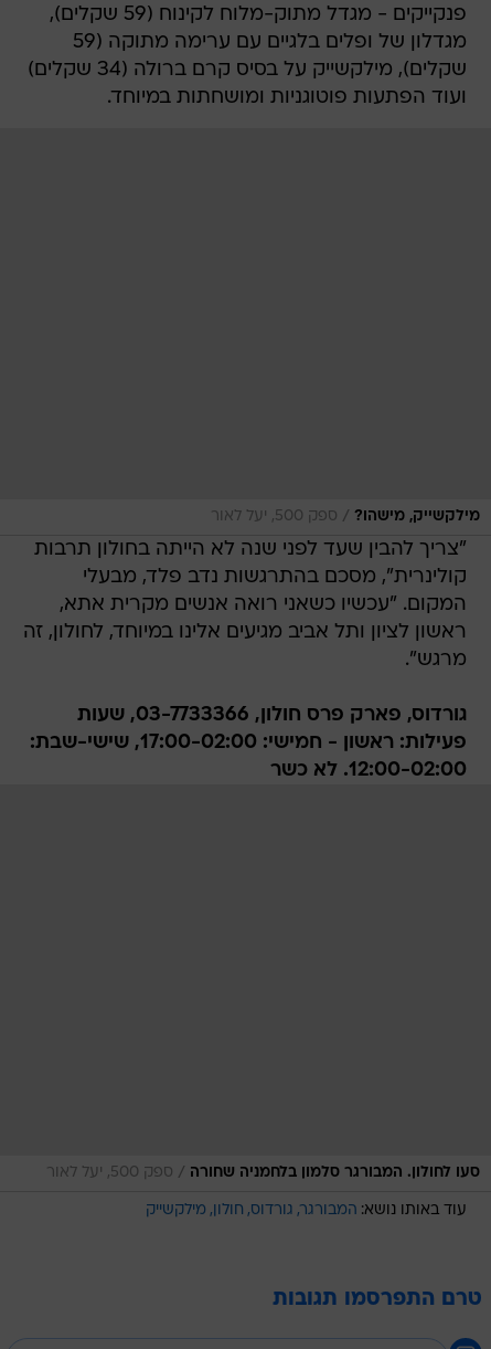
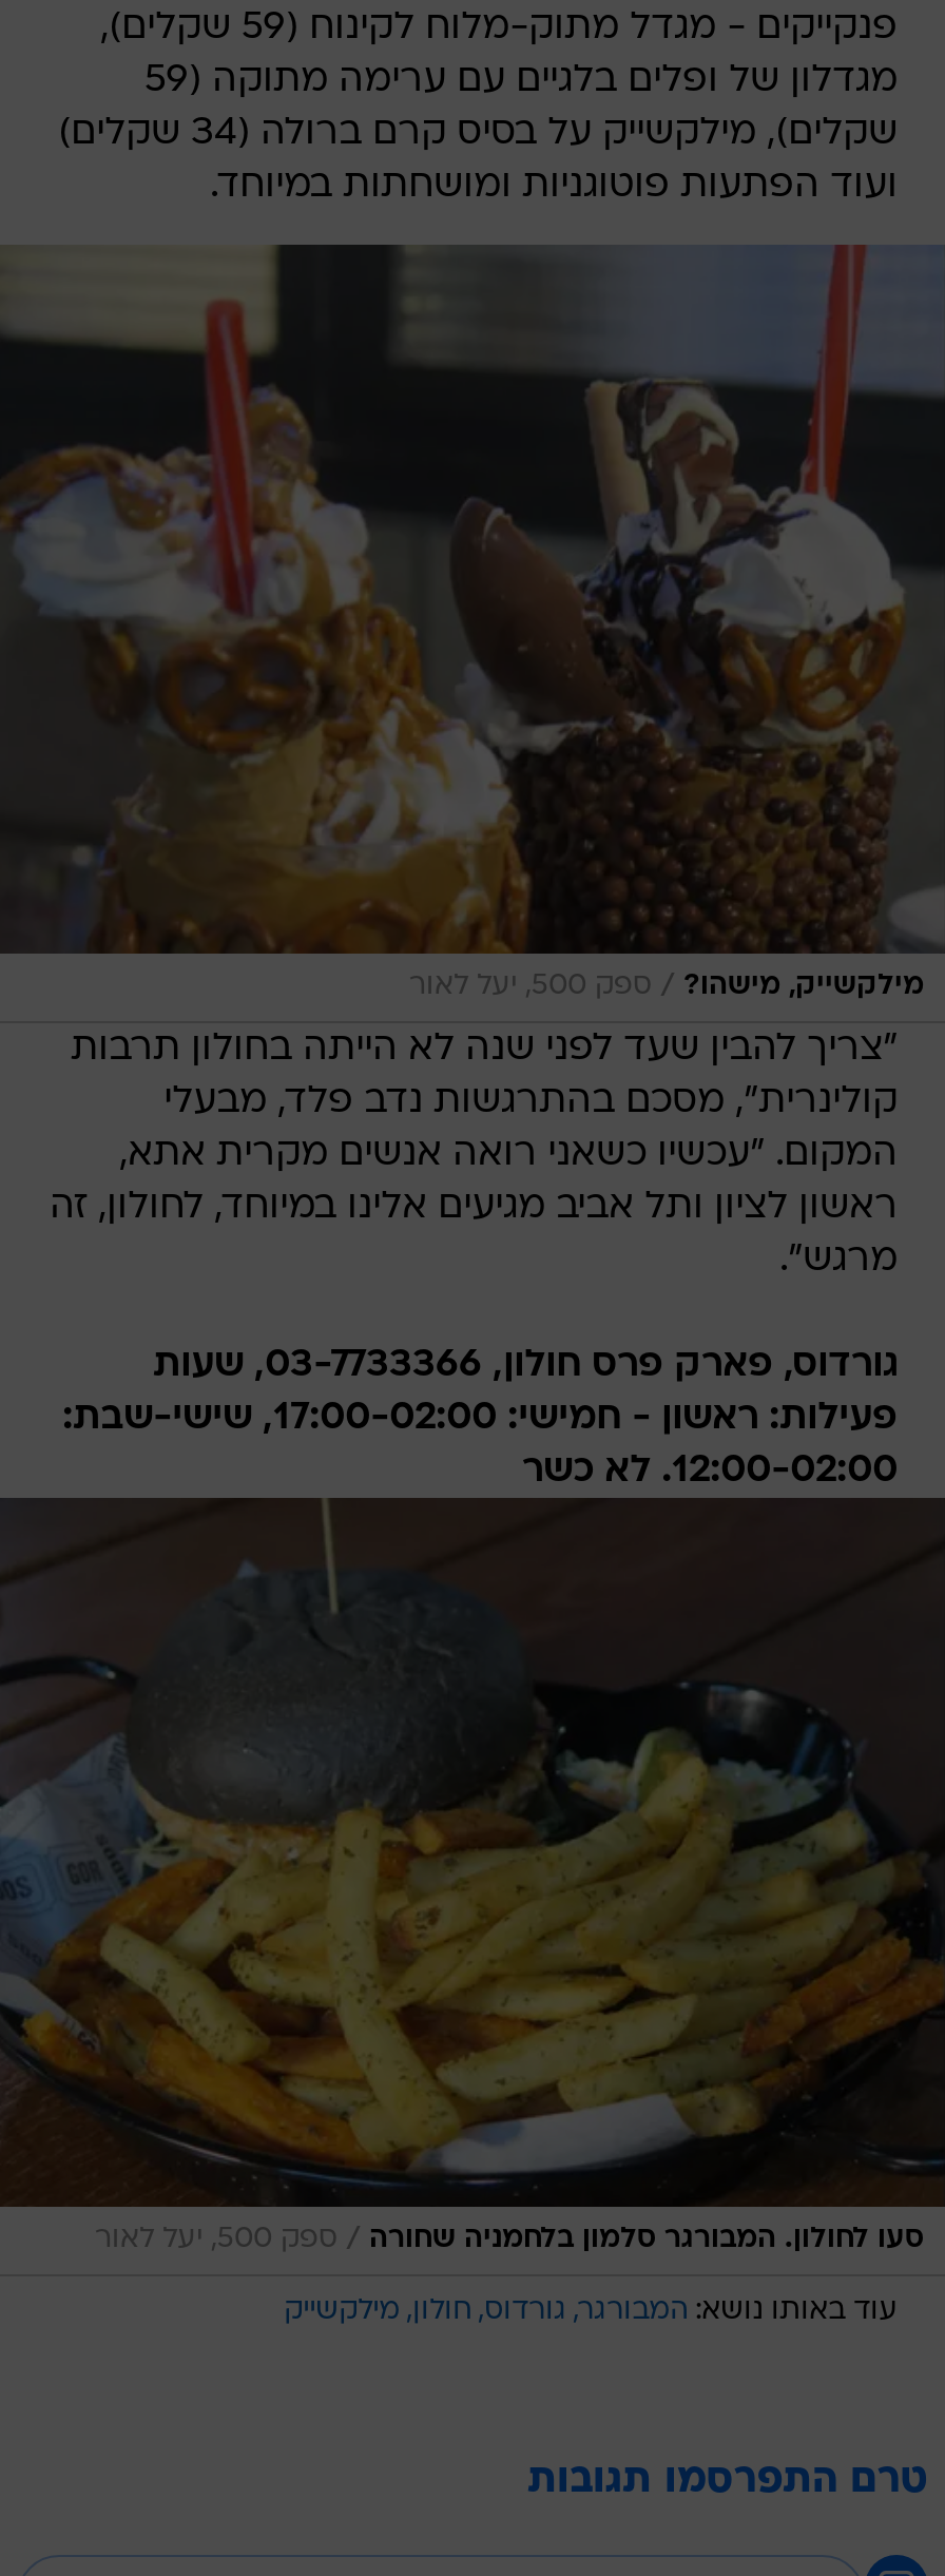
none -> [6,243,939,956] [image]
none -> [6,1496,939,2209] [image]

